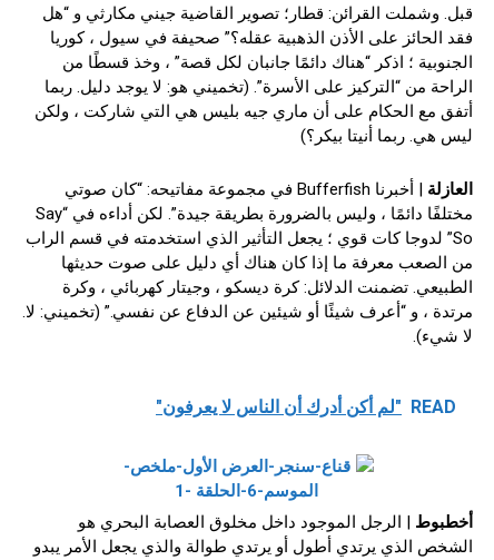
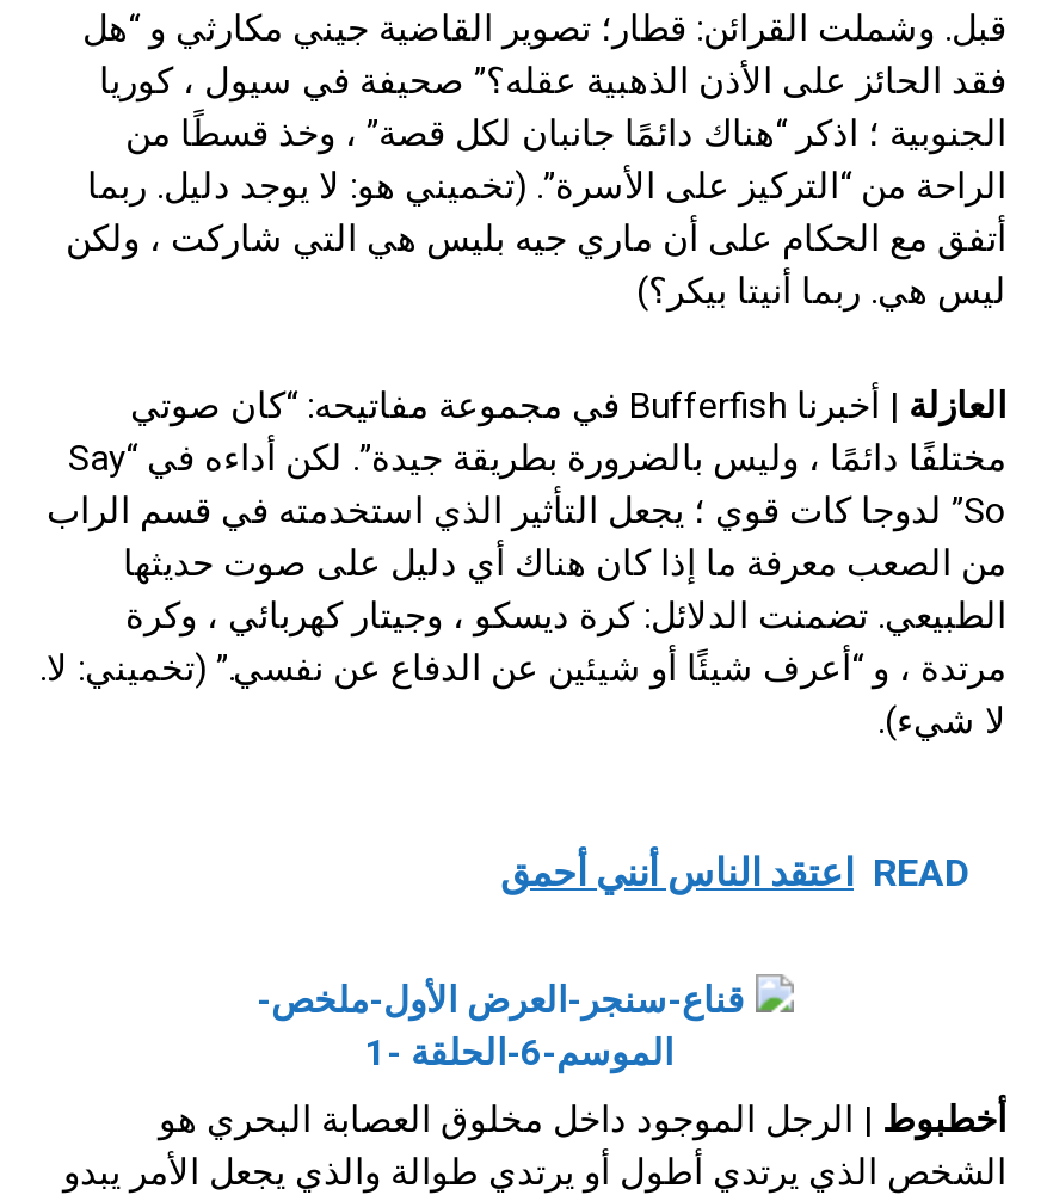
[156,397,456,418] READ "لم أكن أدرك أن الناس لا يعرفون" -> [500,850,971,896] READ اعتقد الناس أنني أحمق

